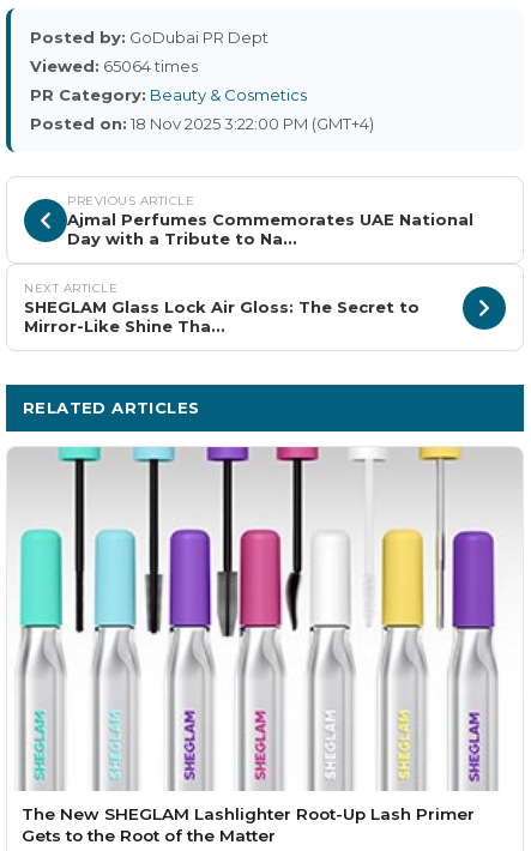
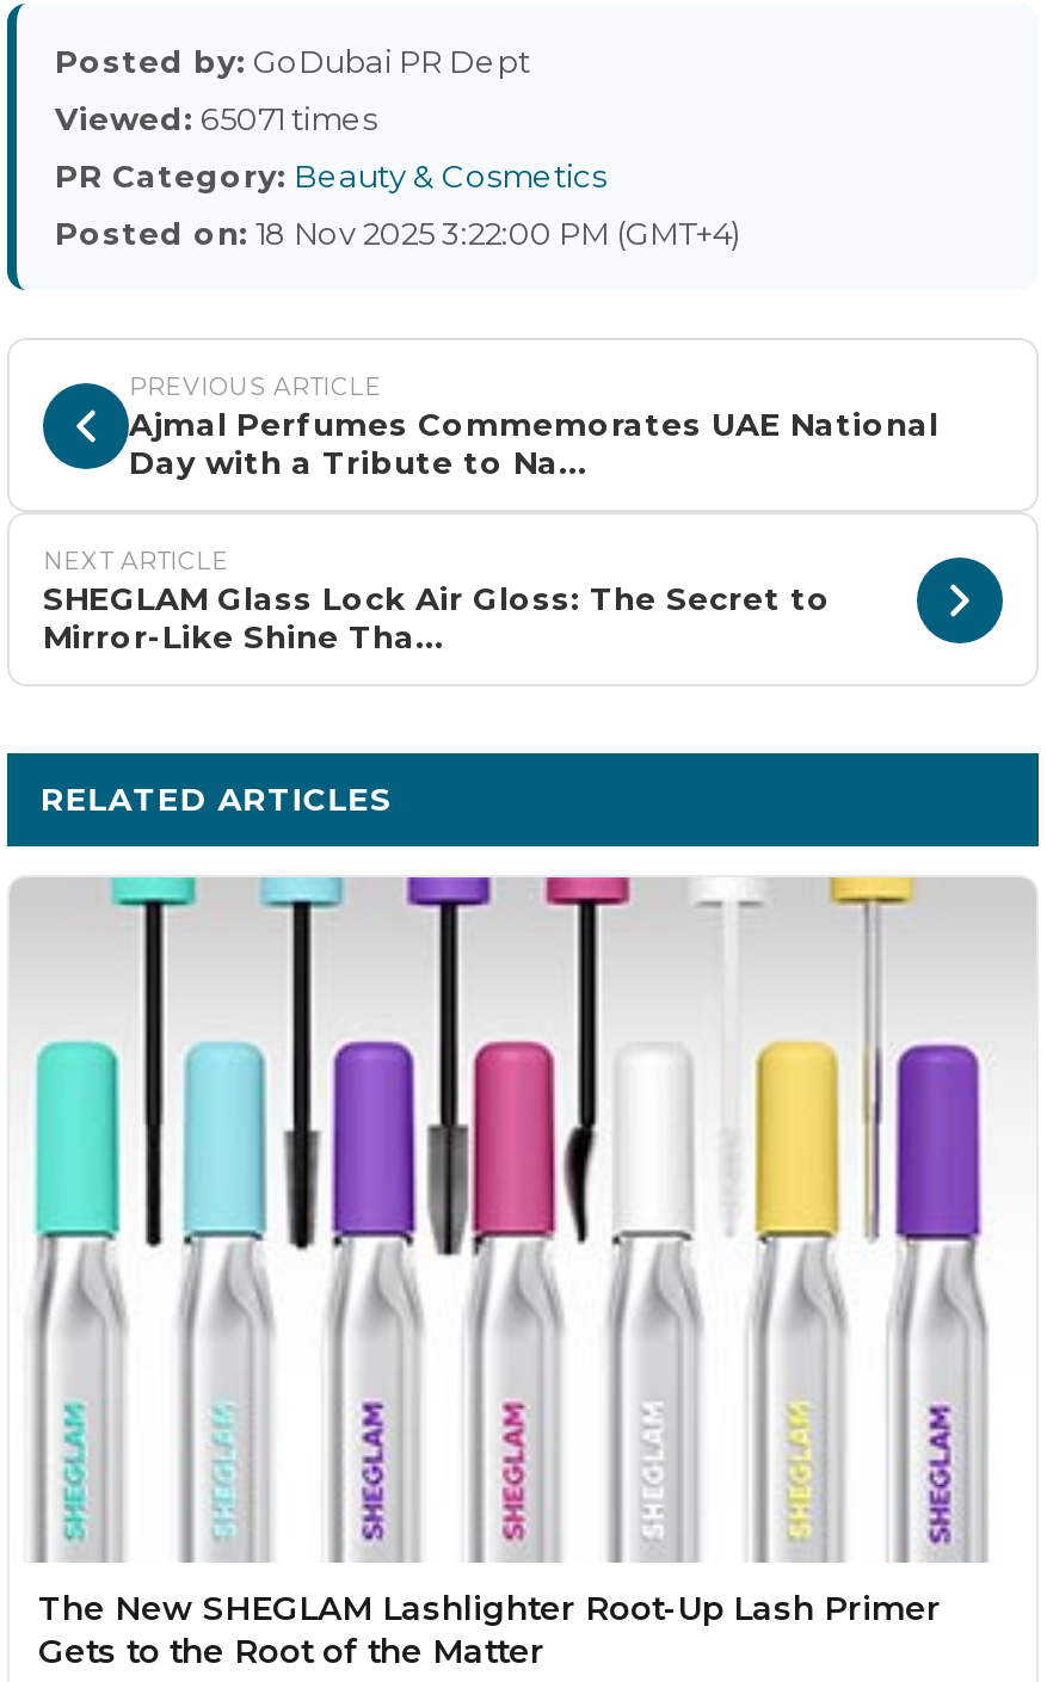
[30,57,198,76] Viewed: 65064 times -> [55,100,377,138] Viewed: 65071 times

